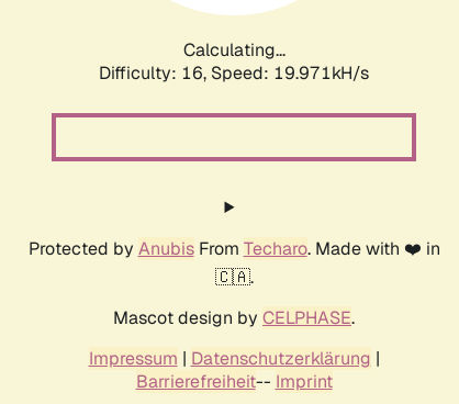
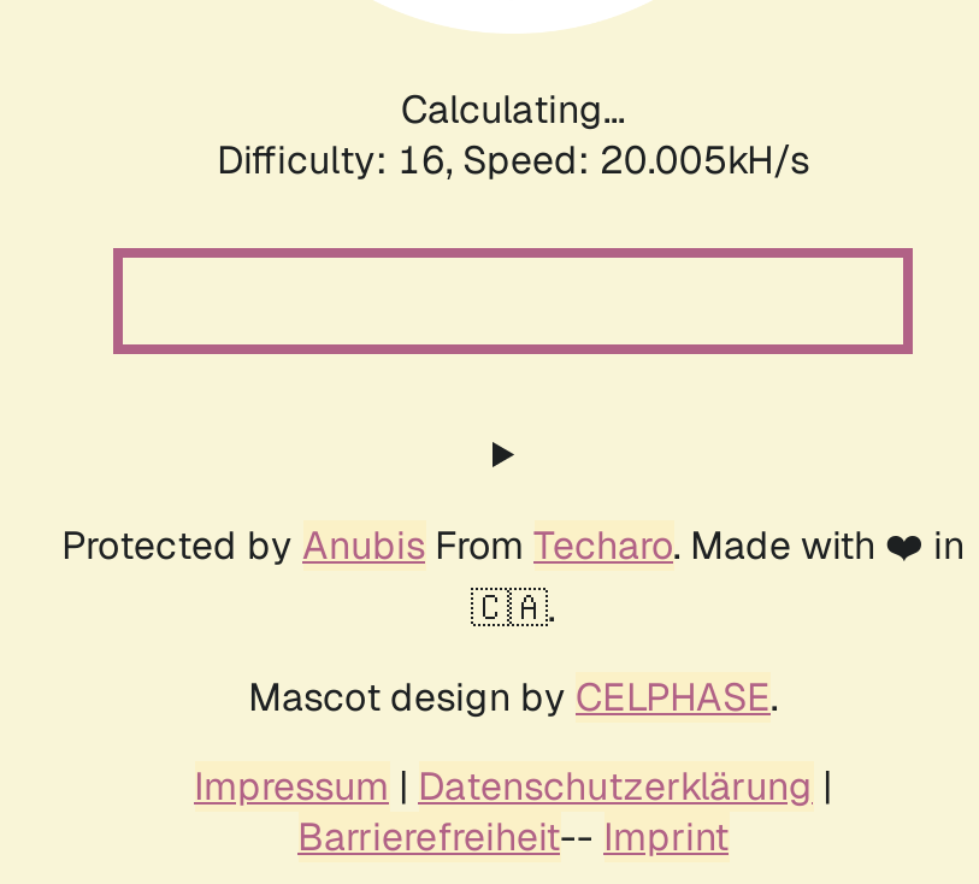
[99,61,369,85] Difficulty: 16, Speed: 19.971kH/s -> [217,135,809,185] Difficulty: 16, Speed: 20.005kH/s

